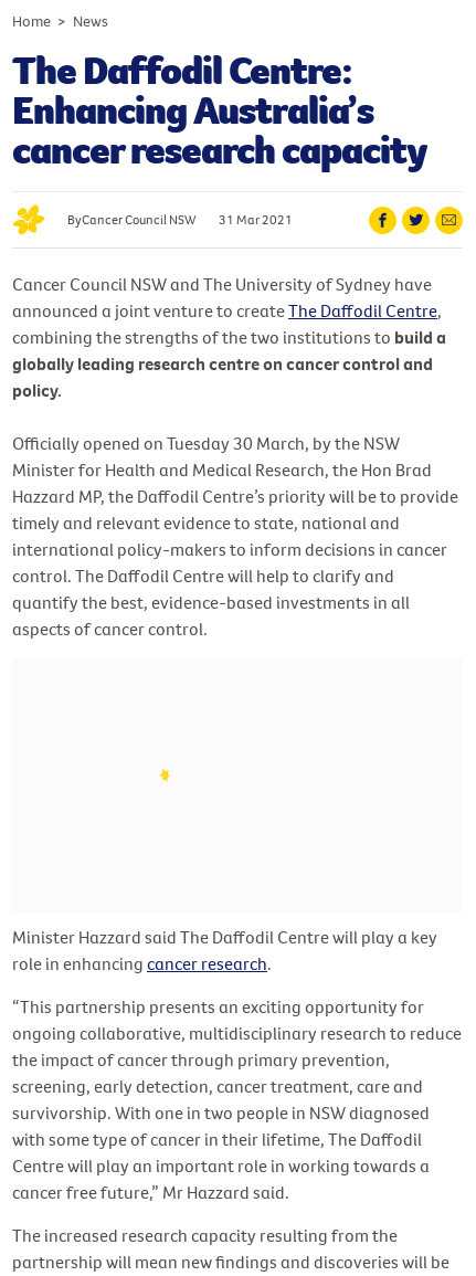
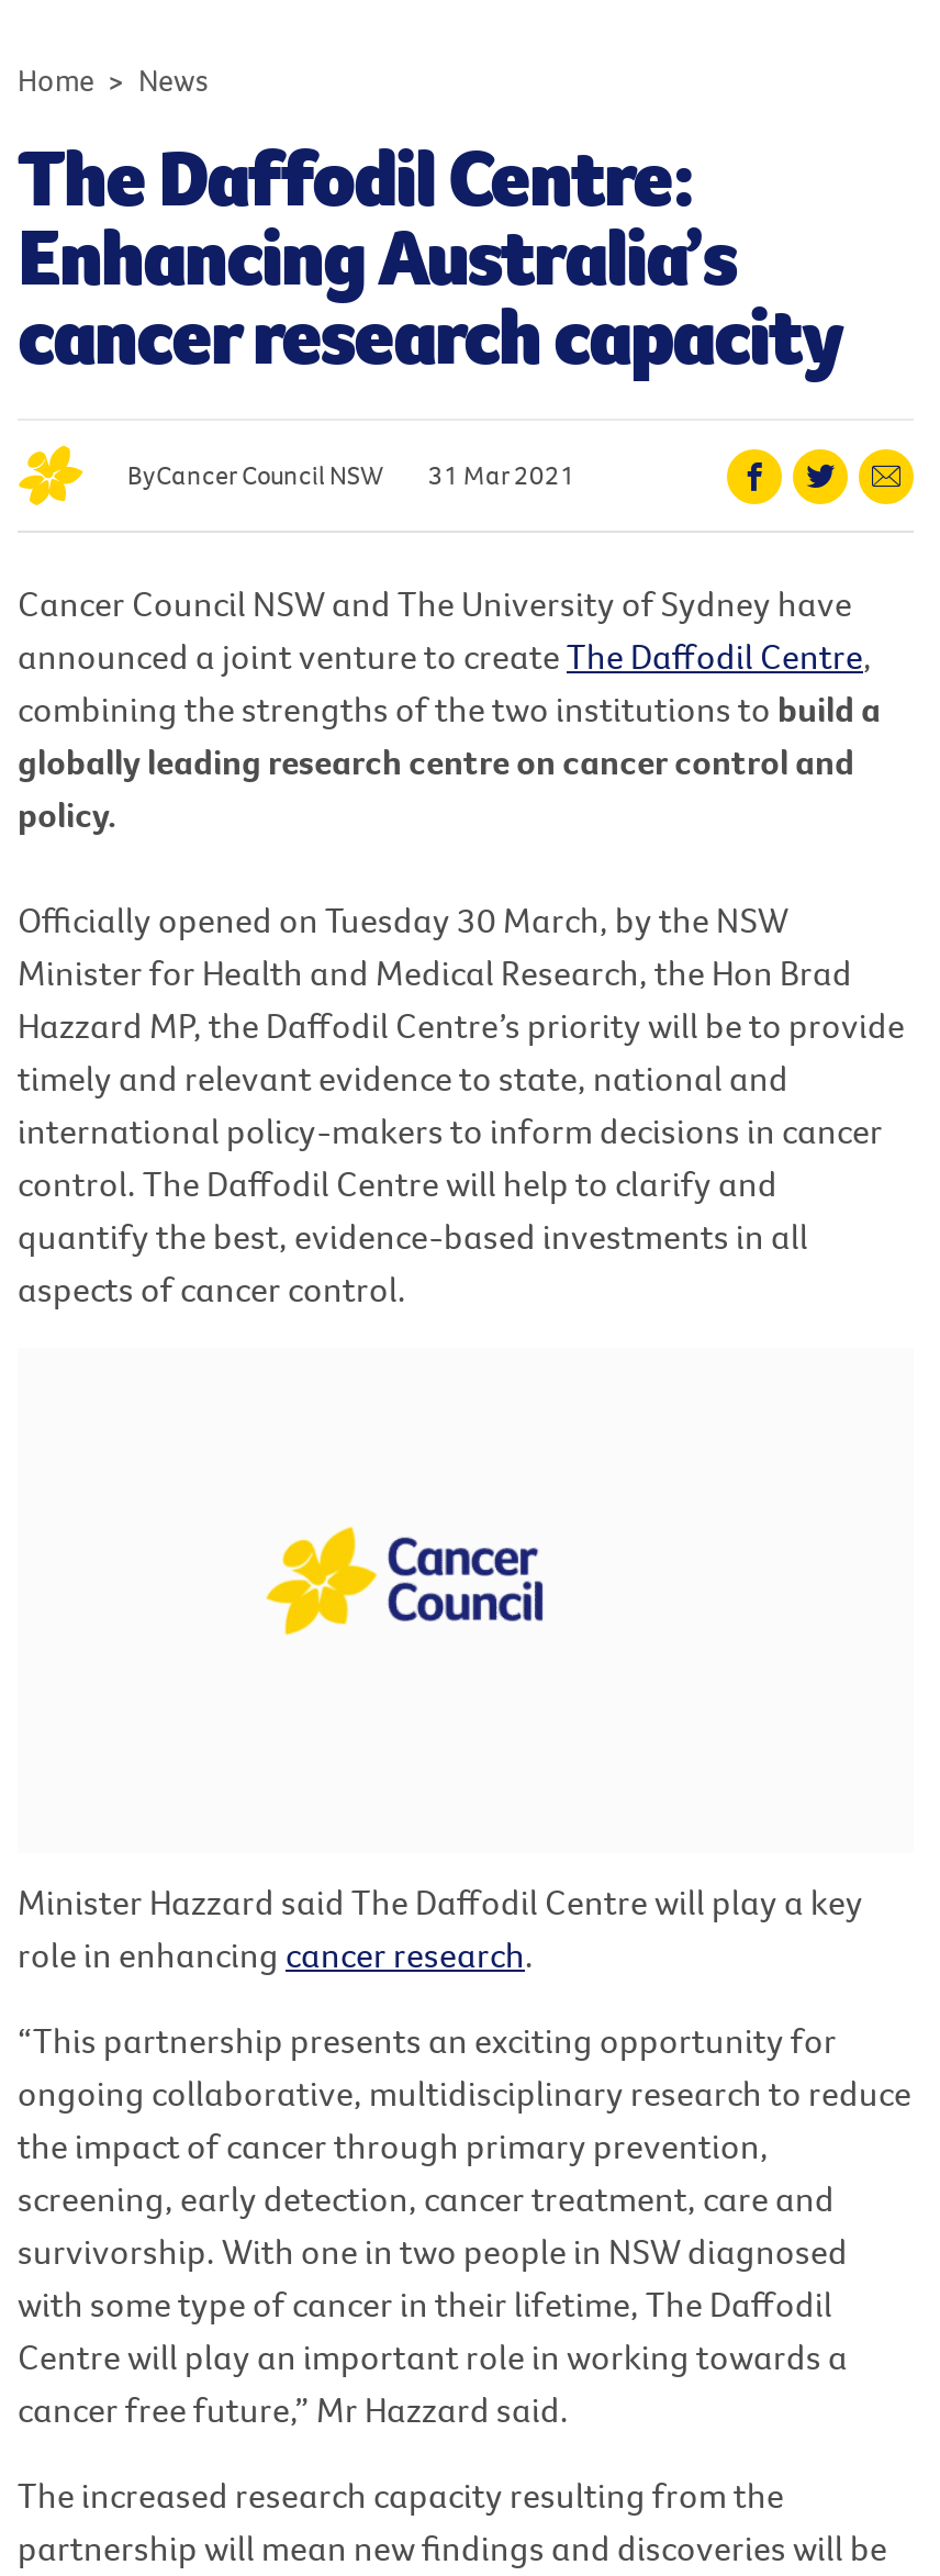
none -> [266,1526,545,1636] [image]

